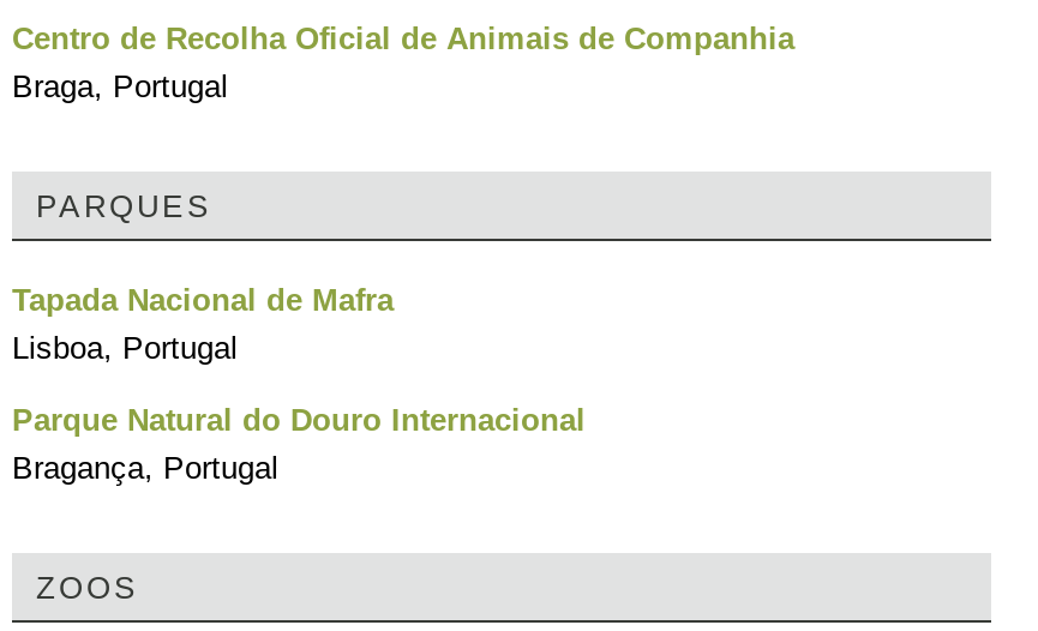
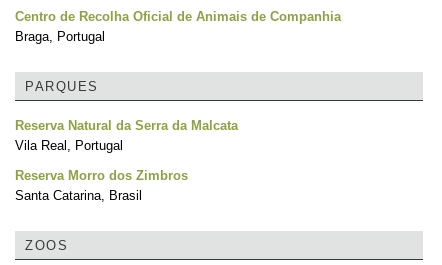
[12,282,394,366] Tapada Nacional de Mafra | Lisboa, Portugal -> [15,118,238,153] Reserva Natural da Serra da Malcata | Vila Real, Portugal
[12,402,586,486] Parque Natural do Douro Internacional | Bragança, Portugal -> [15,168,188,203] Reserva Morro dos Zimbros | Santa Catarina, Brasil

